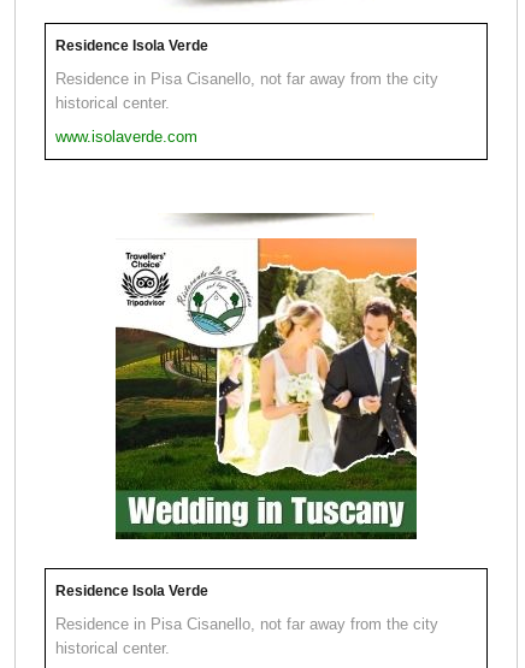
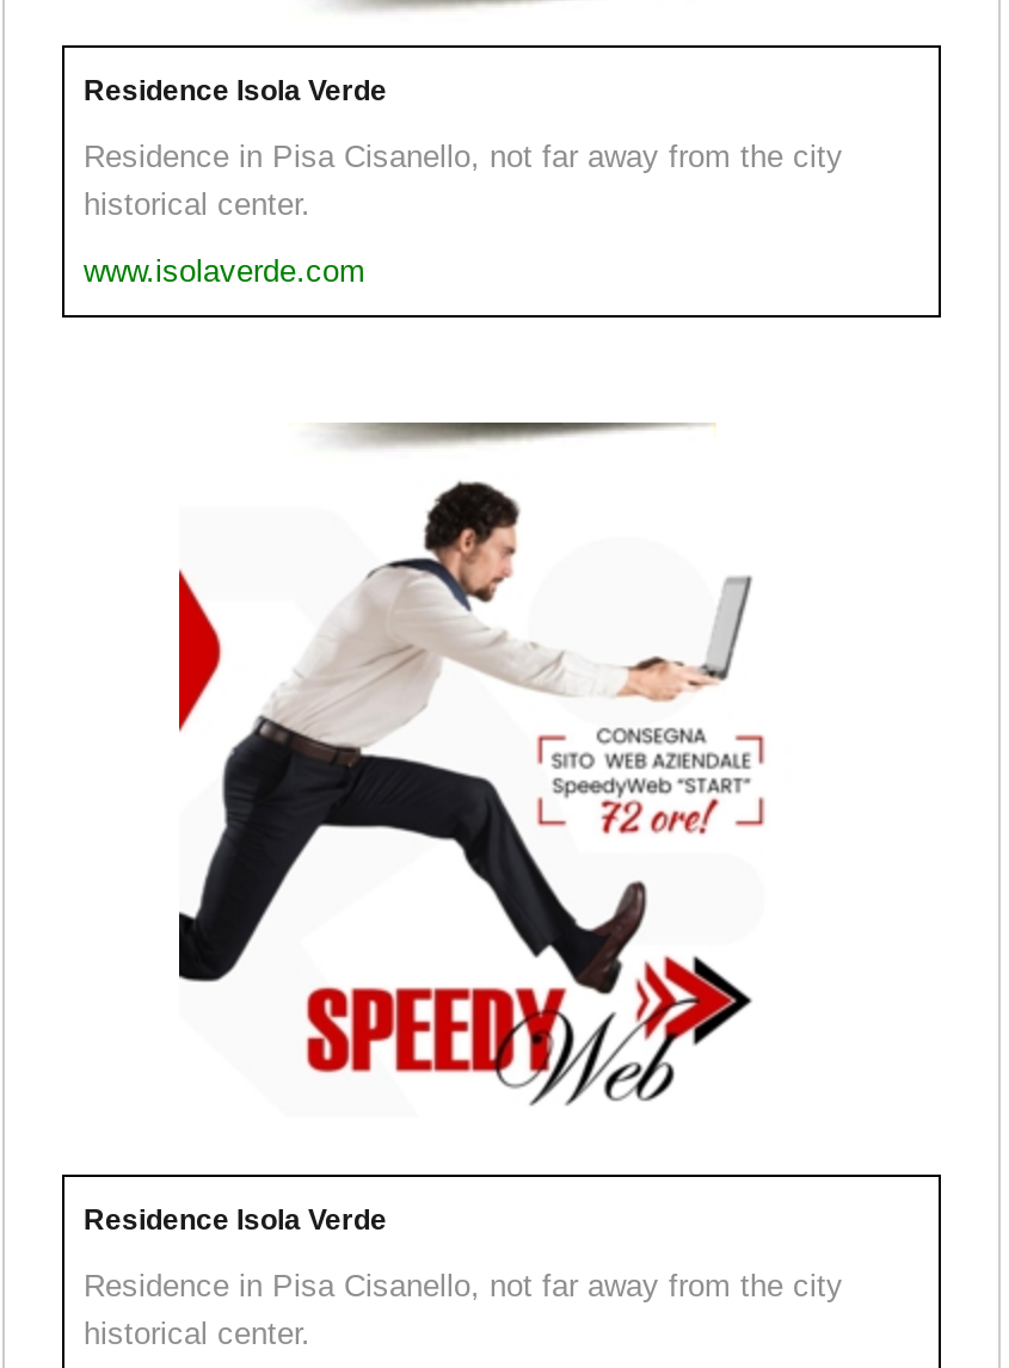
[104,237,418,540] [image] -> [177,473,800,1105] [image]

